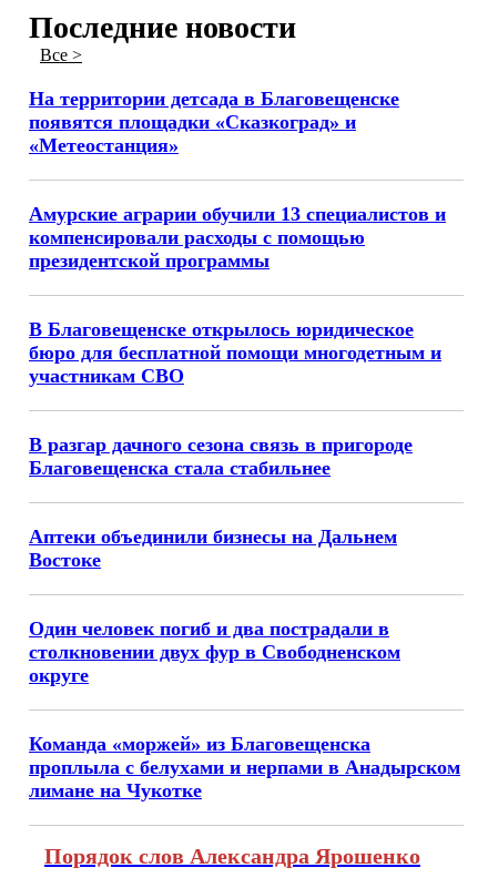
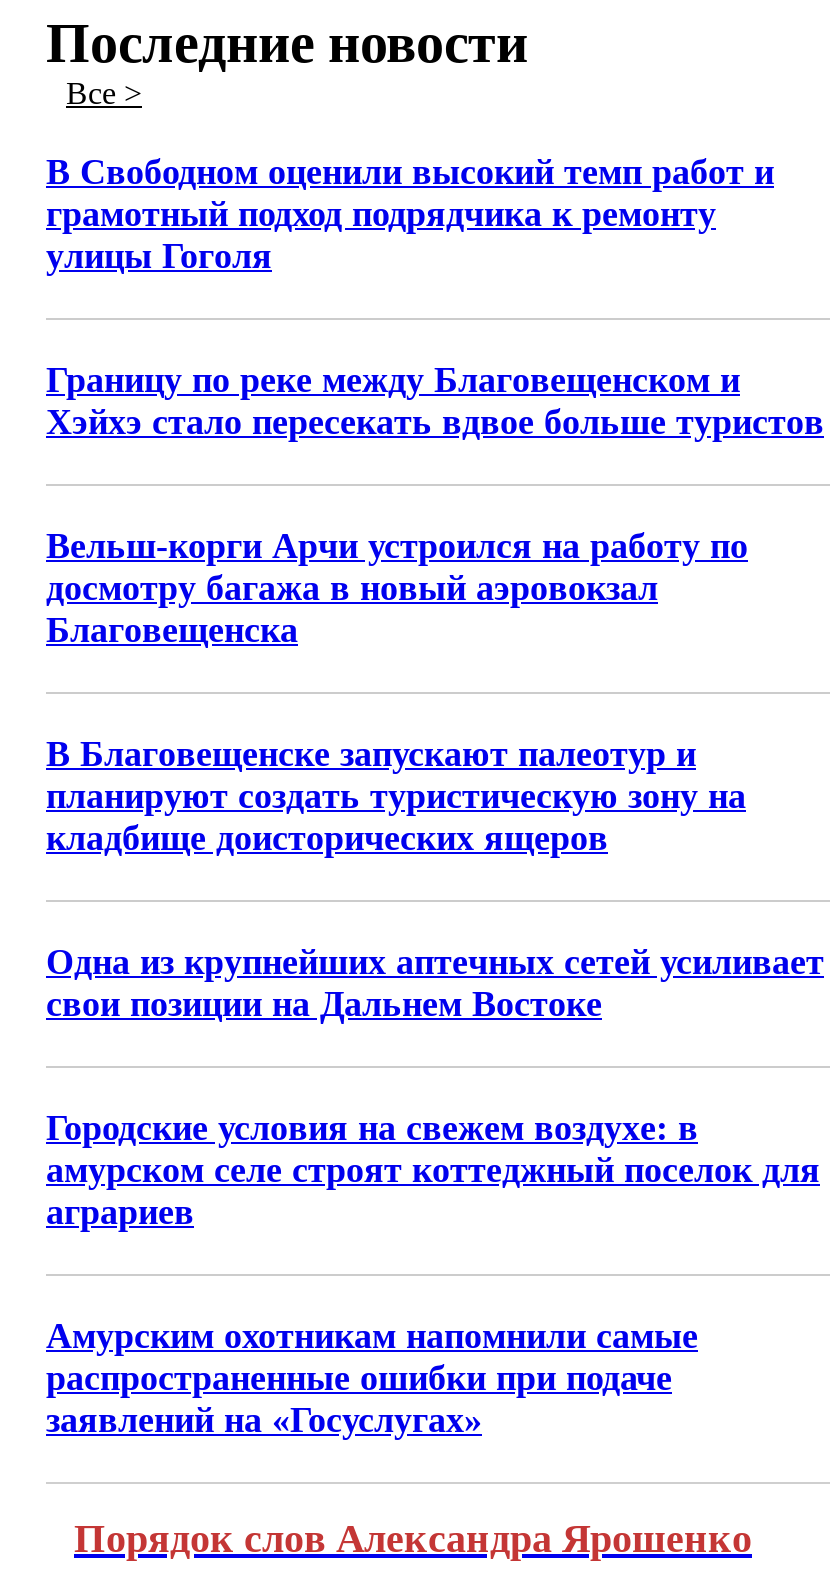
[29,88,399,157] На территории детсада в Благовещенске | появятся площадки «Сказкоград» и | «Метеостанция» -> [46,153,774,277] В Свободном оценили высокий темп работ и | грамотный подход подрядчика к ремонту | улицы Гоголя
[29,203,446,272] Амурские аграрии обучили 13 специалистов и | компенсировали расходы с помощью | президентской программы -> [46,361,824,443] Границу по реке между Благовещенском и | Хэйхэ стало пересекать вдвое больше туристов
[29,318,441,387] В Благовещенске открылось юридическое | бюро для бесплатной помощи многодетным и | участникам СВО -> [46,527,748,651] Вельш-корги Арчи устроился на работу по | досмотру багажа в новый аэровокзал | Благовещенска
[29,434,413,479] В разгар дачного сезона связь в пригороде | Благовещенска стала стабильнее -> [46,735,746,859] В Благовещенске запускают палеотур и | планируют создать туристическую зону на | кладбище доисторических ящеров
[29,526,397,571] Аптеки объединили бизнесы на Дальнем | Востоке -> [46,943,824,1025] Одна из крупнейших аптечных сетей усиливает | свои позиции на Дальнем Востоке
[29,618,400,687] Один человек погиб и два пострадали в | столкновении двух фур в Свободненском | округе -> [46,1109,820,1233] Городские условия на свежем воздухе: в | амурском селе строят коттеджный поселок для | аграриев
[29,733,460,802] Команда «моржей» из Благовещенска | проплыла с белухами и нерпами в Анадырском | лимане на Чукотке -> [46,1317,698,1441] Амурским охотникам напомнили самые | распространенные ошибки при подаче | заявлений на «Госуслугах»

